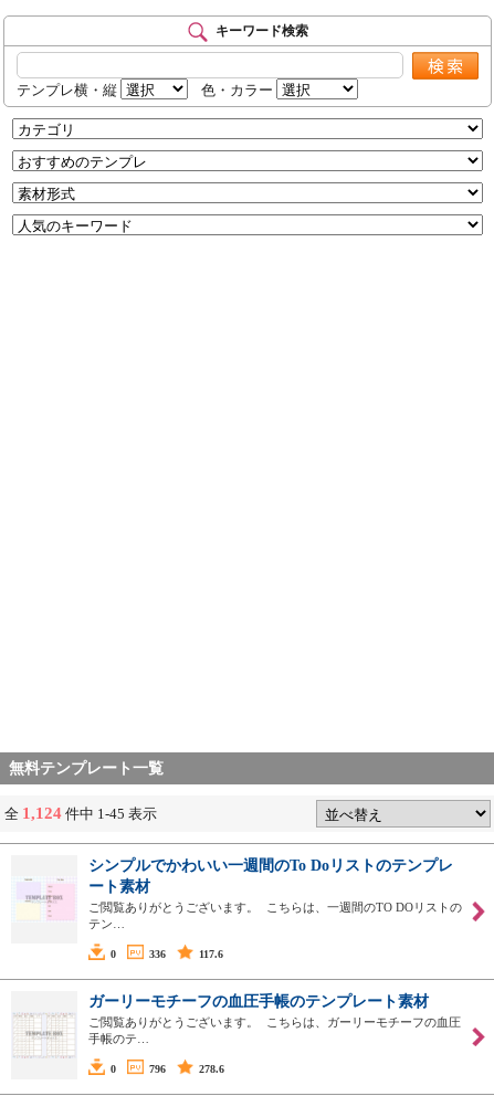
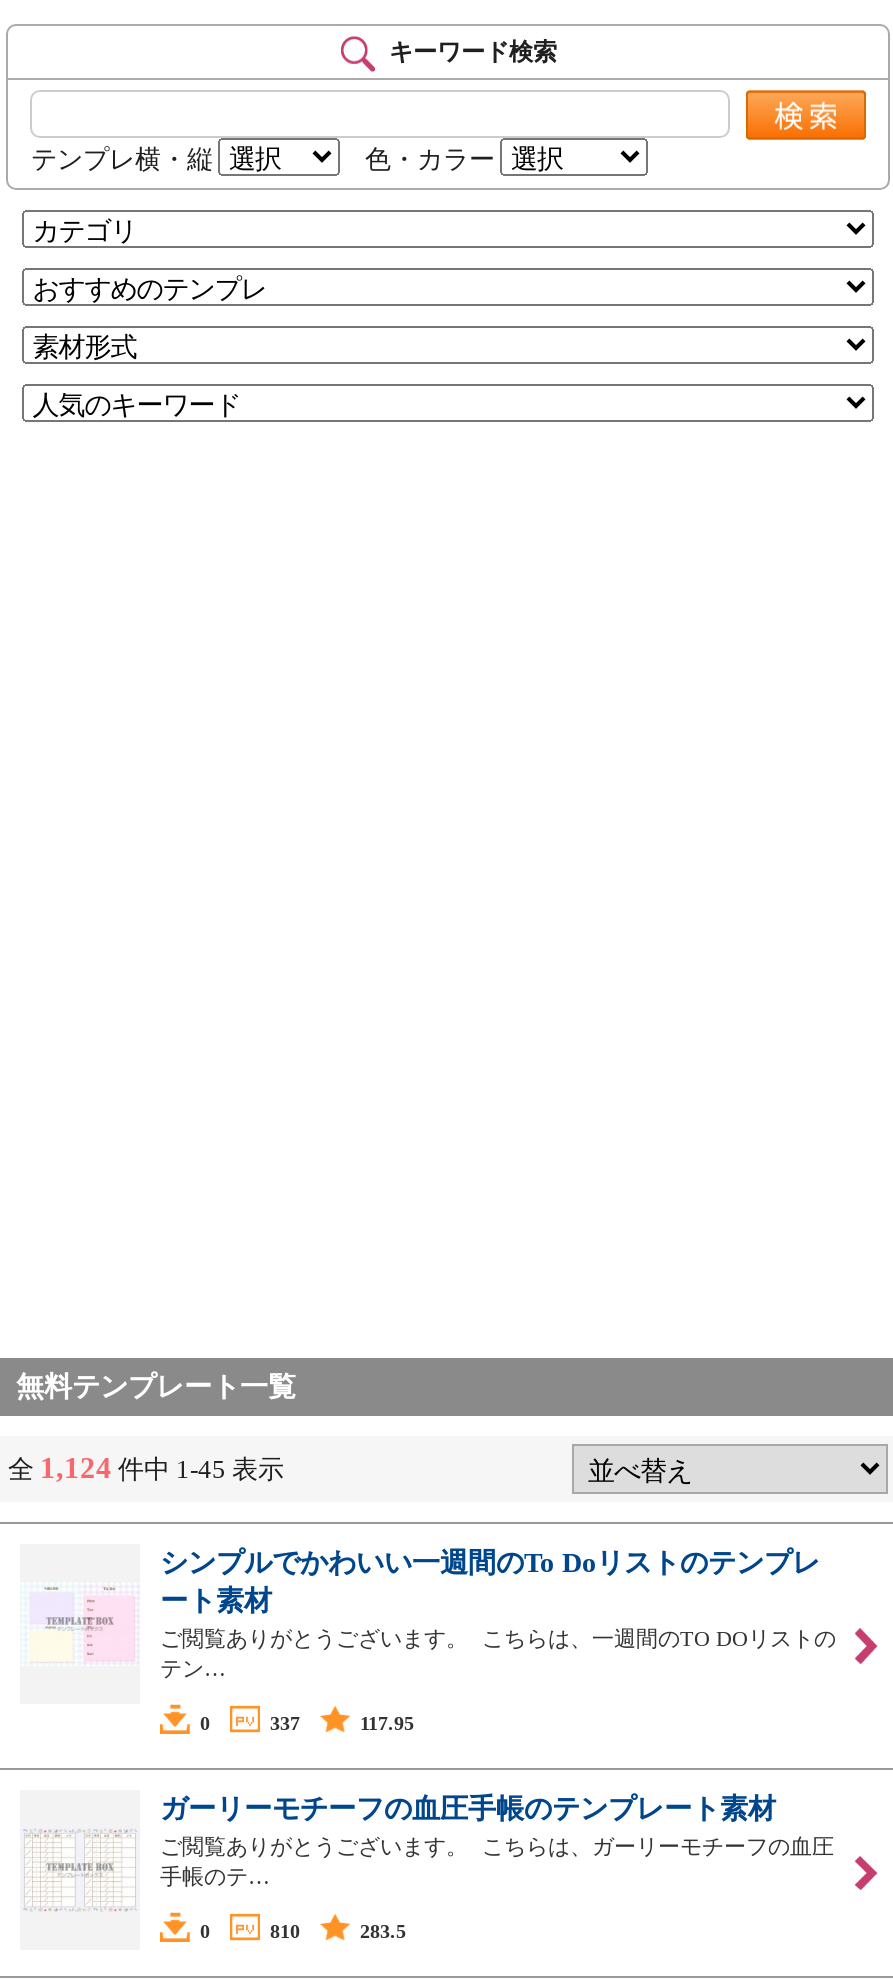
[149,948,166,960] 336 -> [270,1712,300,1734] 337
[199,948,223,960] 117.6 -> [360,1712,414,1734] 117.95
[149,1063,166,1075] 796 -> [270,1920,300,1942] 810
[199,1063,224,1075] 278.6 -> [360,1920,406,1942] 283.5

